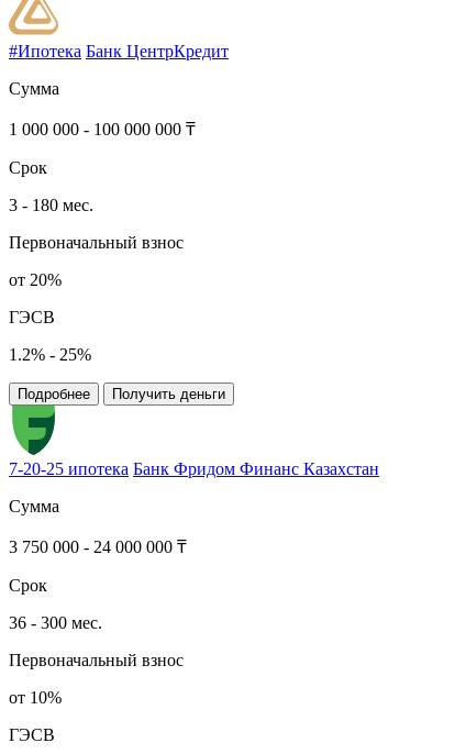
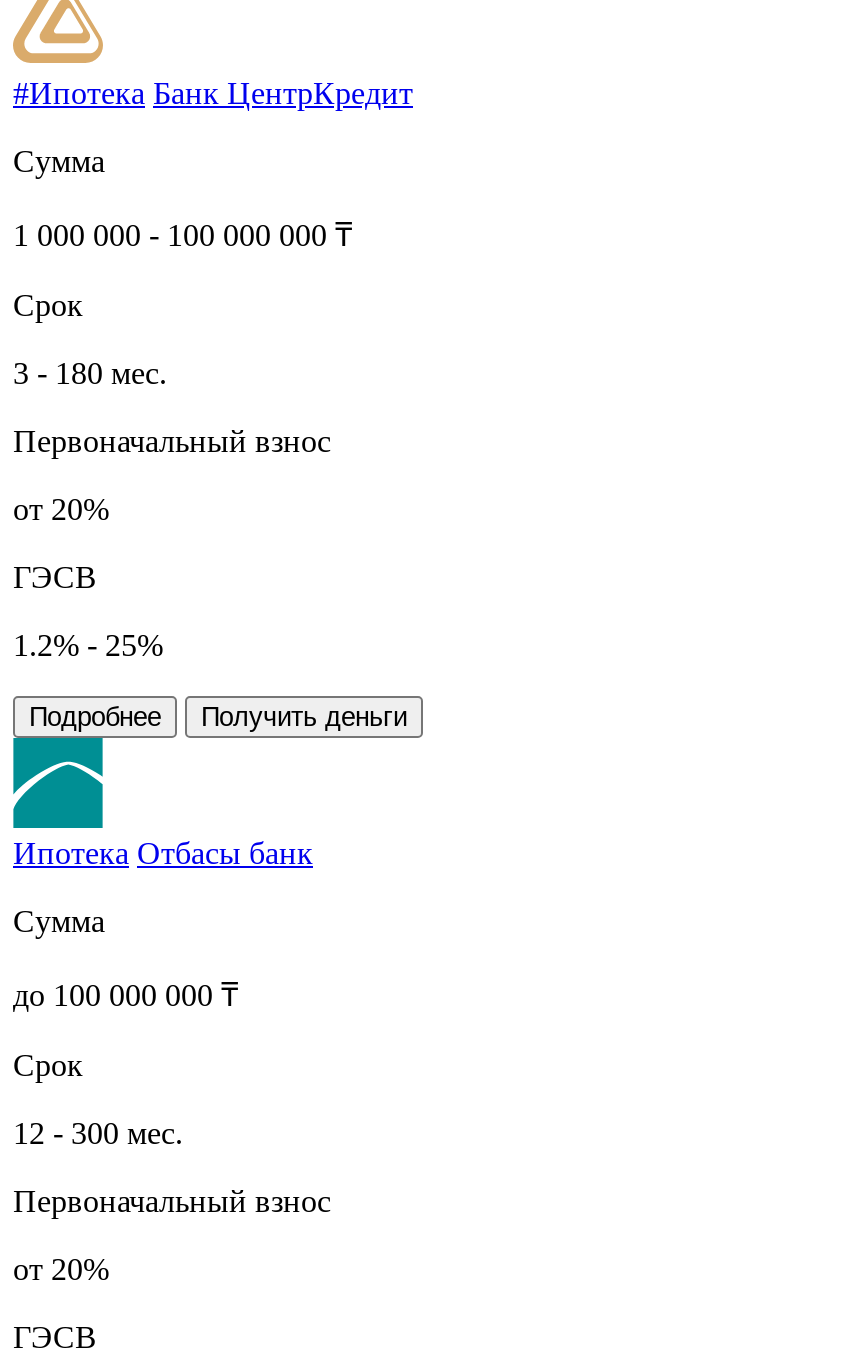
[9,404,379,478] [image] | 7-20-25 ипотека Банк Фридом Финанс Казахстан -> [11,736,313,869] [image] | Ипотека Отбасы банк
[9,537,187,556] 3 750 000 - 24 000 000 ₸ -> [13,977,239,1011] до 100 000 000 ₸
[9,613,102,632] 36 - 300 мес. -> [13,1115,183,1149] 12 - 300 мес.
[9,688,62,706] от 10% -> [13,1251,109,1285] от 20%

